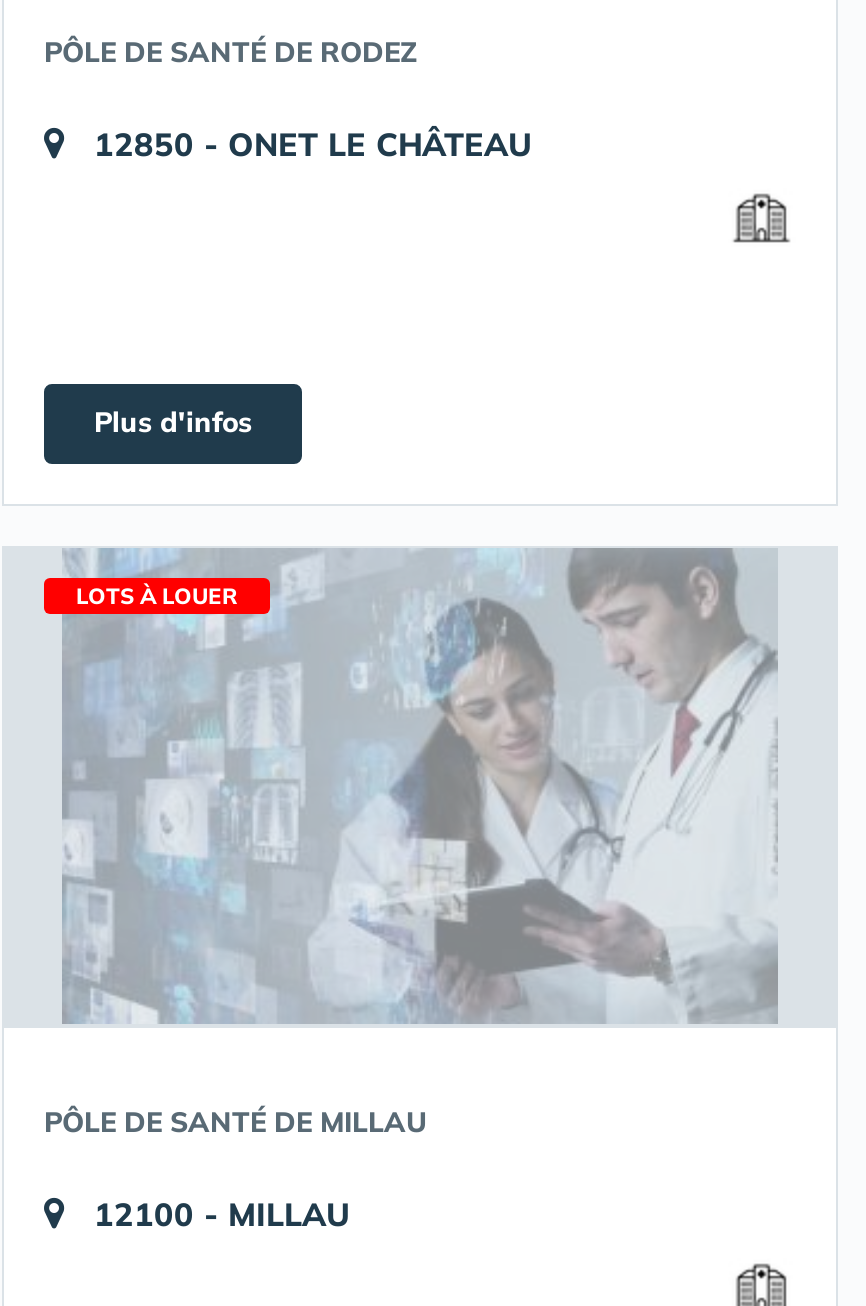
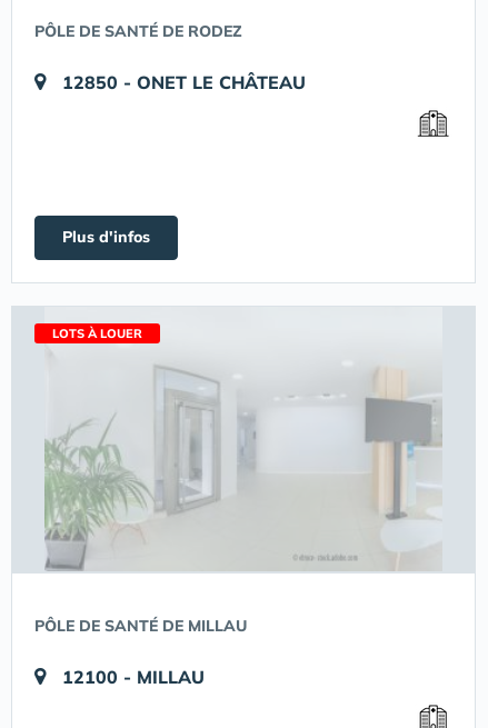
[62,548,778,1024] [image] -> [44,308,442,571] [image]

